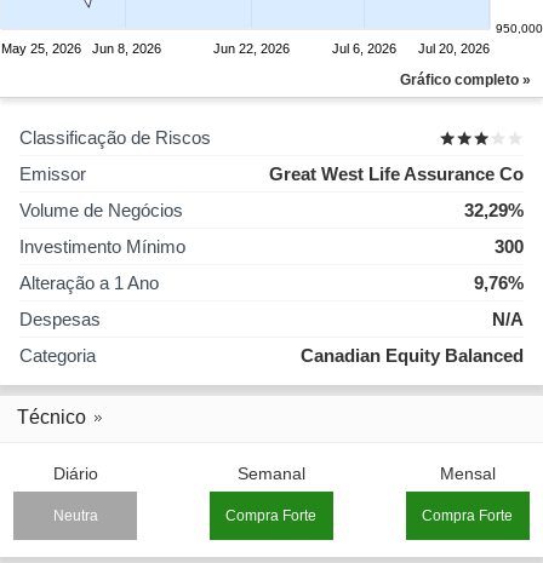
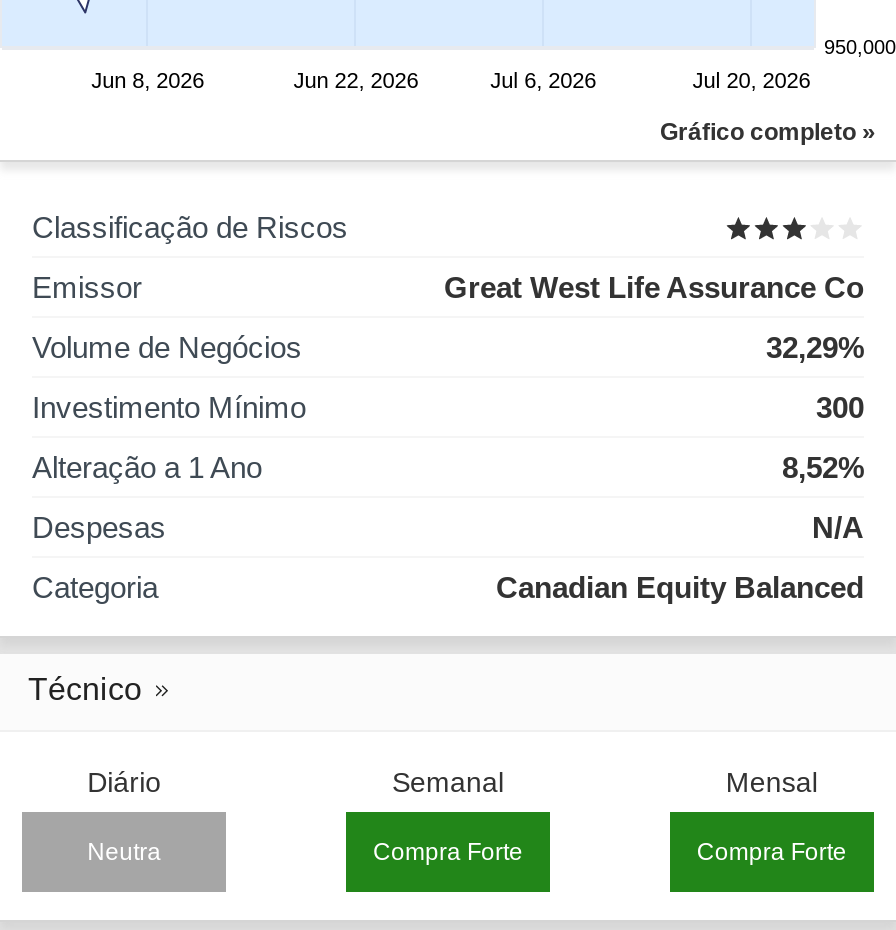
[1,41,81,56] May 25, 2026 -> none
[474,273,524,293] 9,76% -> [782,450,864,484] 8,52%

